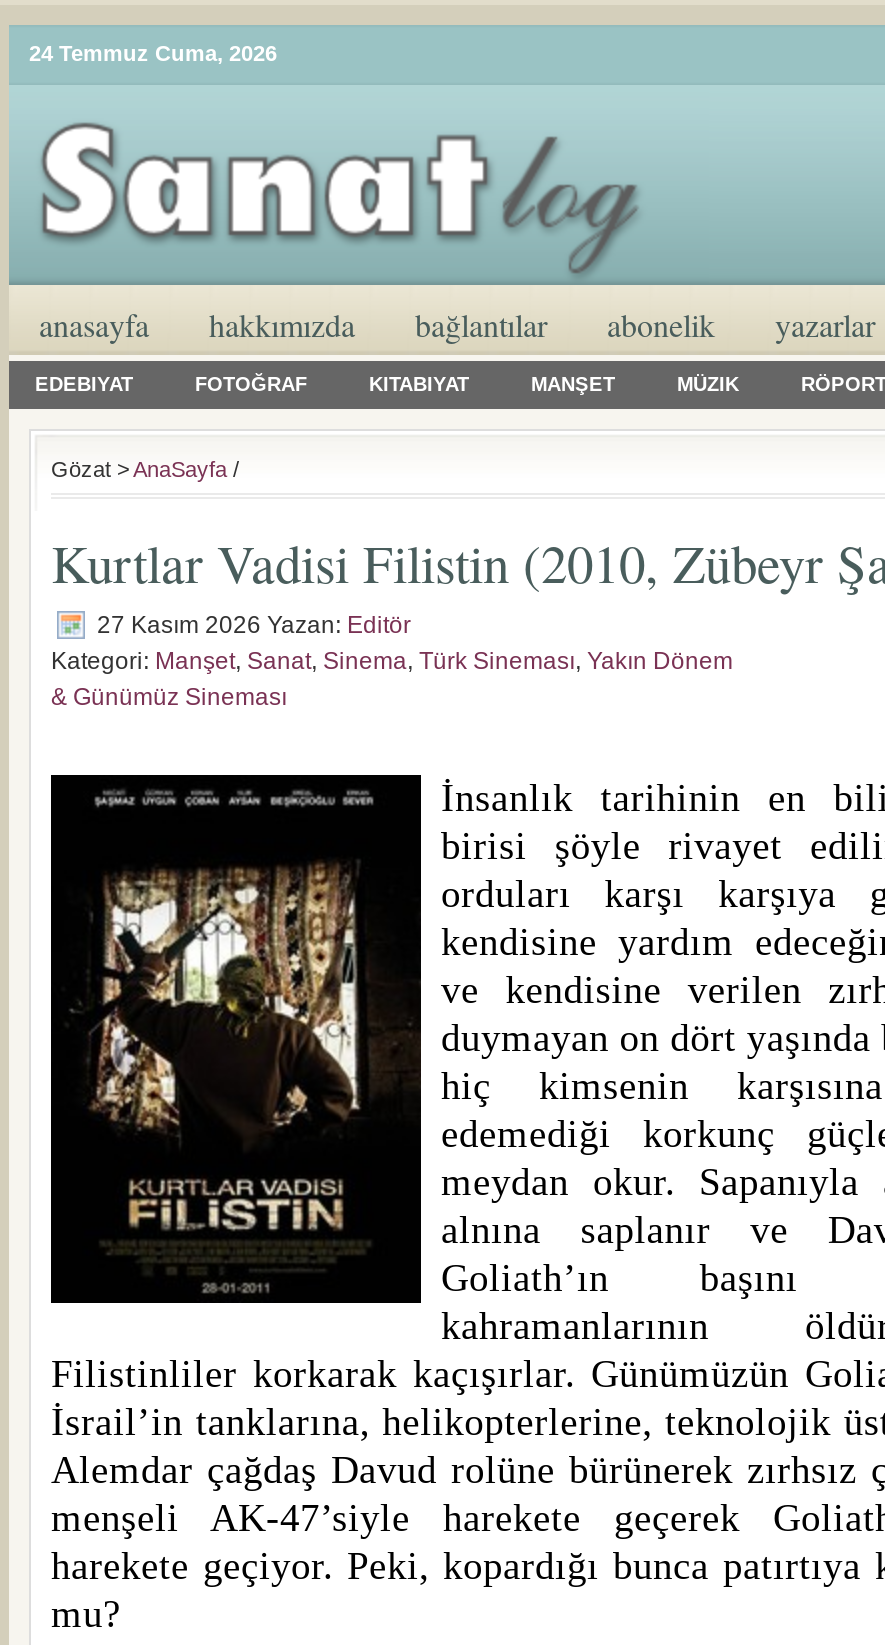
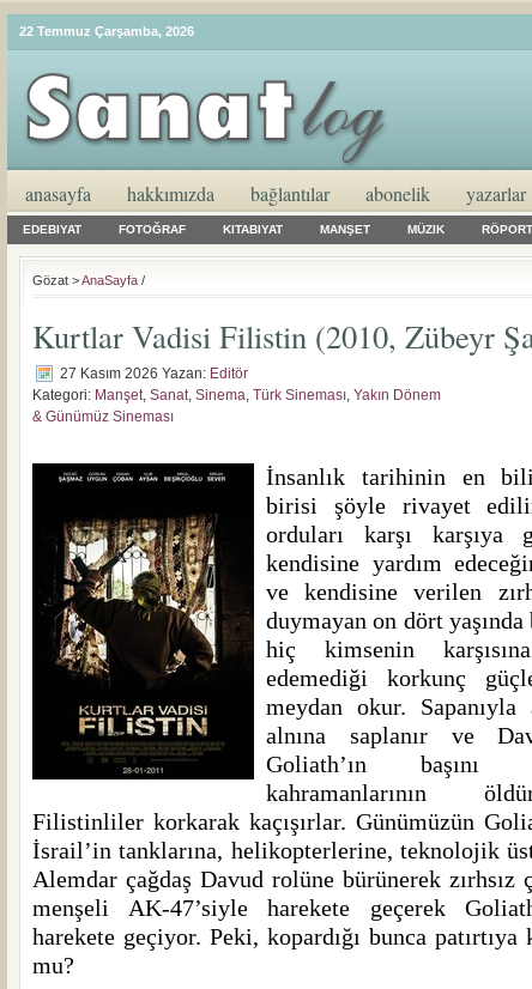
[29,41,277,65] 24 Temmuz Cuma, 2026 -> [19,24,194,38] 22 Temmuz Çarşamba, 2026

